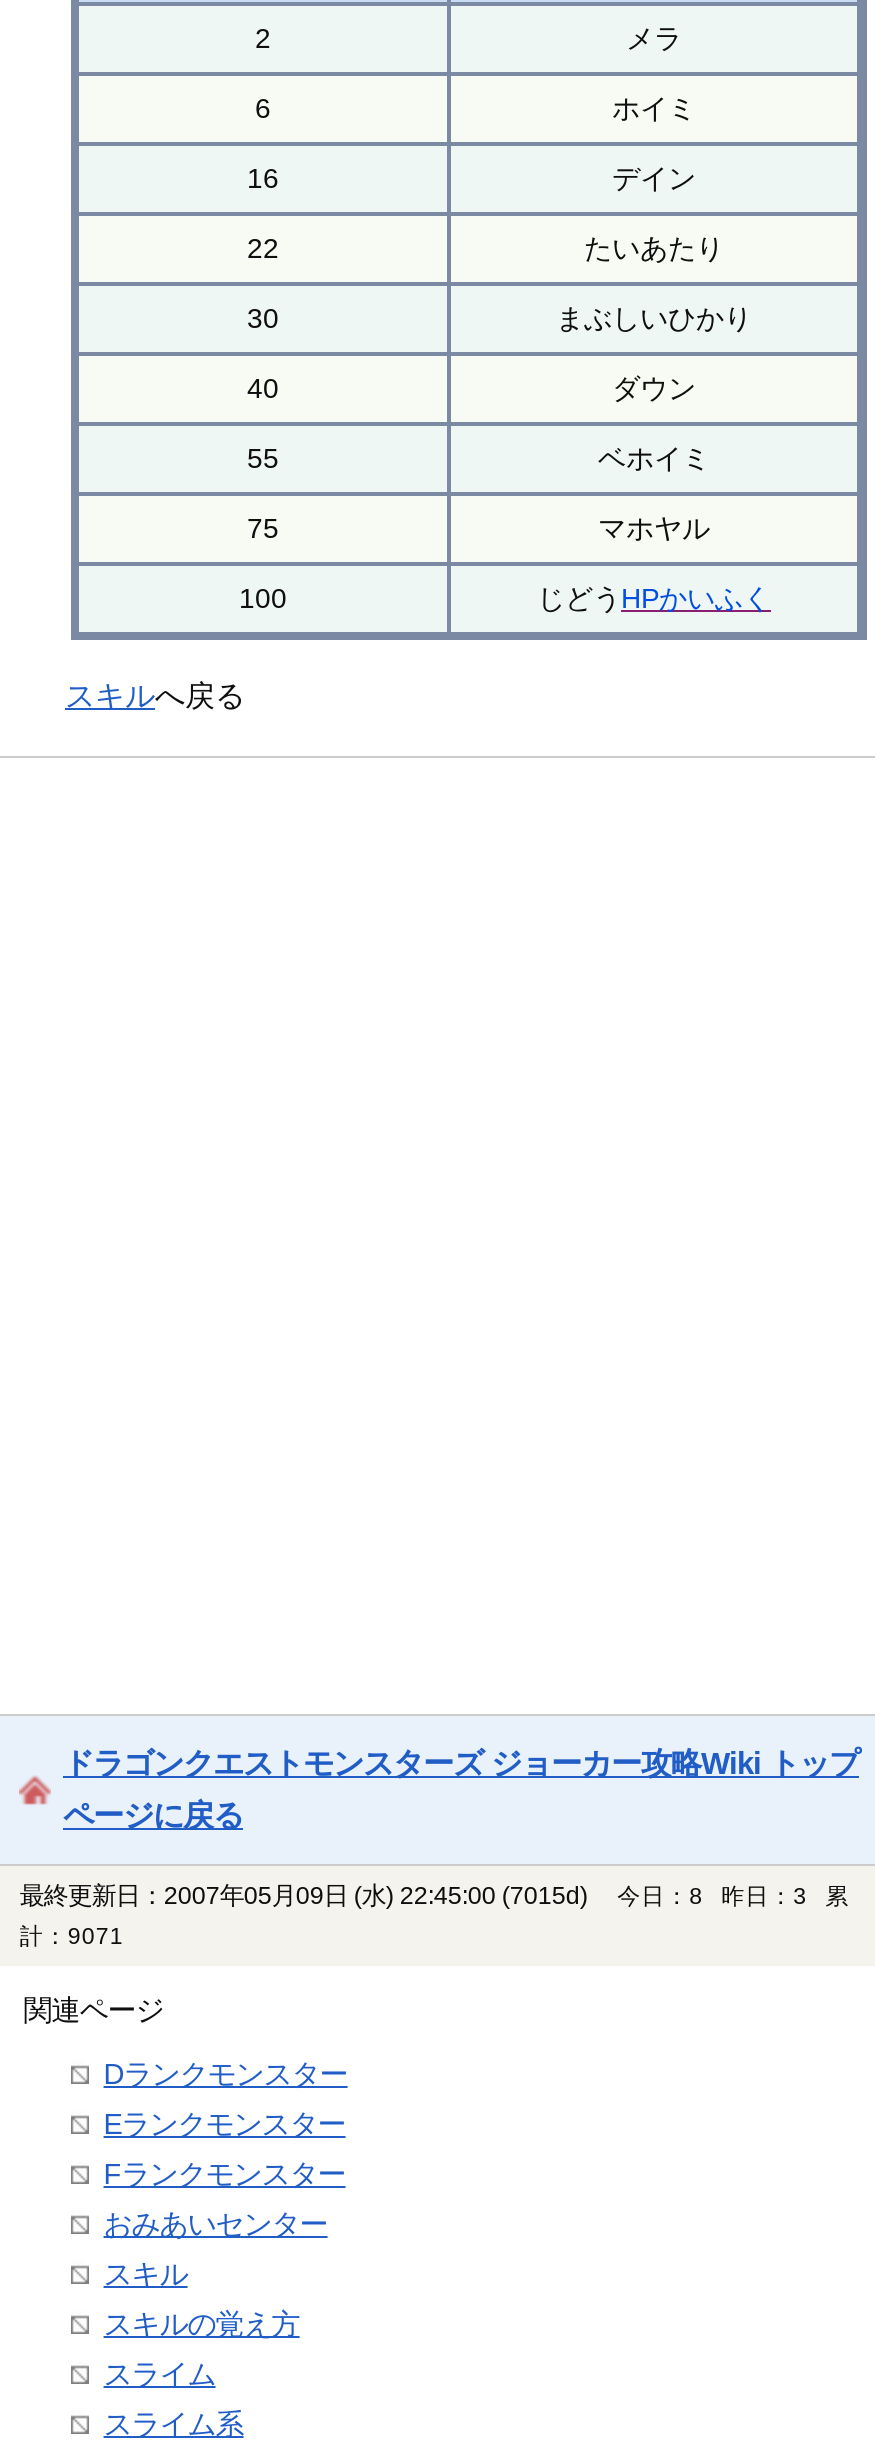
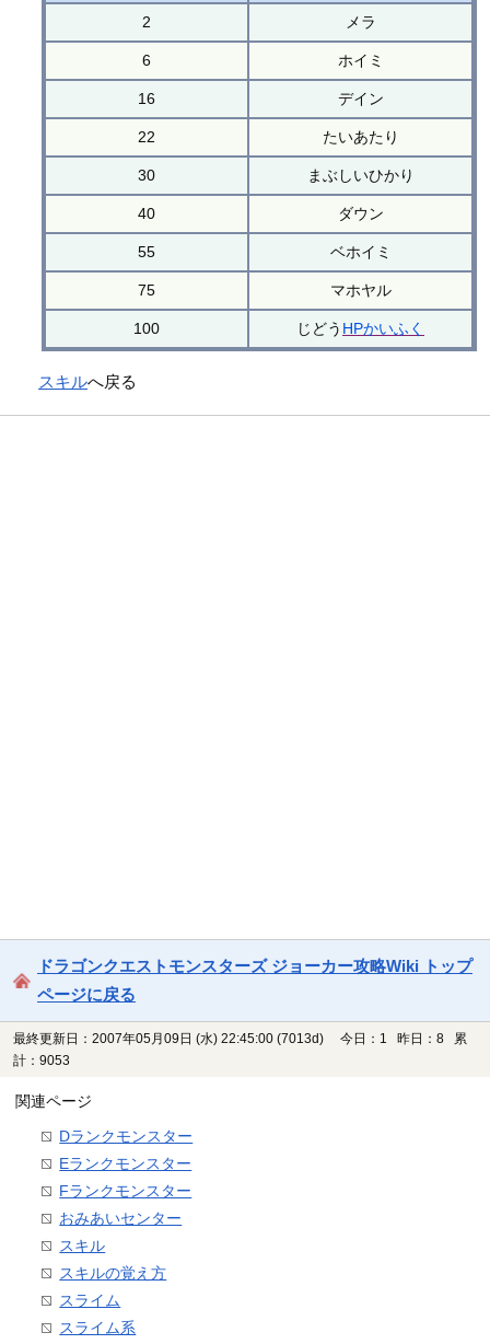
[20,1882,588,1910] 最終更新日：2007年05月09日 (水) 22:45:00 (7015d) -> [13,1031,324,1046] 最終更新日：2007年05月09日 (水) 22:45:00 (7013d)
[617,1884,849,1908] 今日：8 昨日：3 累 -> [340,1032,467,1045] 今日：1 昨日：8 累
[20,1924,136,1948] 計：9071 -> [13,1054,77,1067] 計：9053

